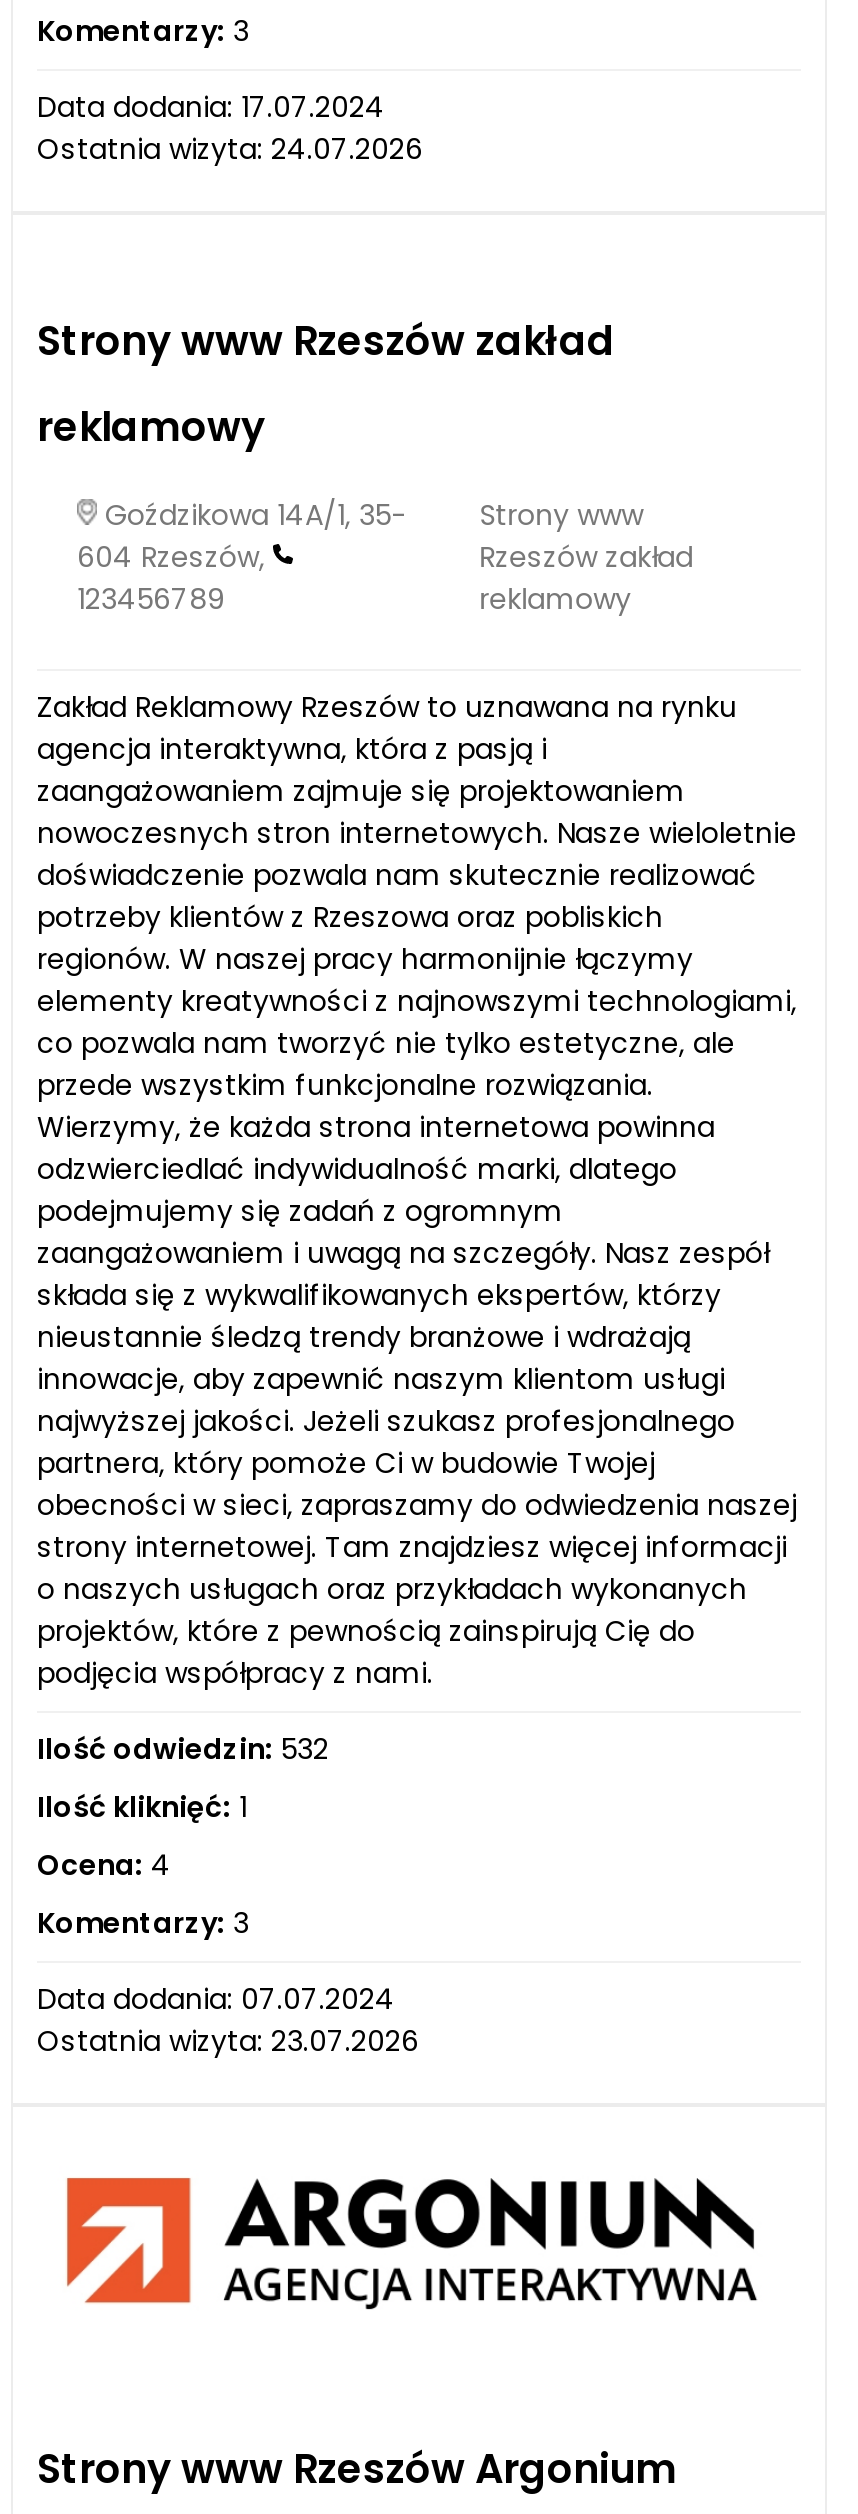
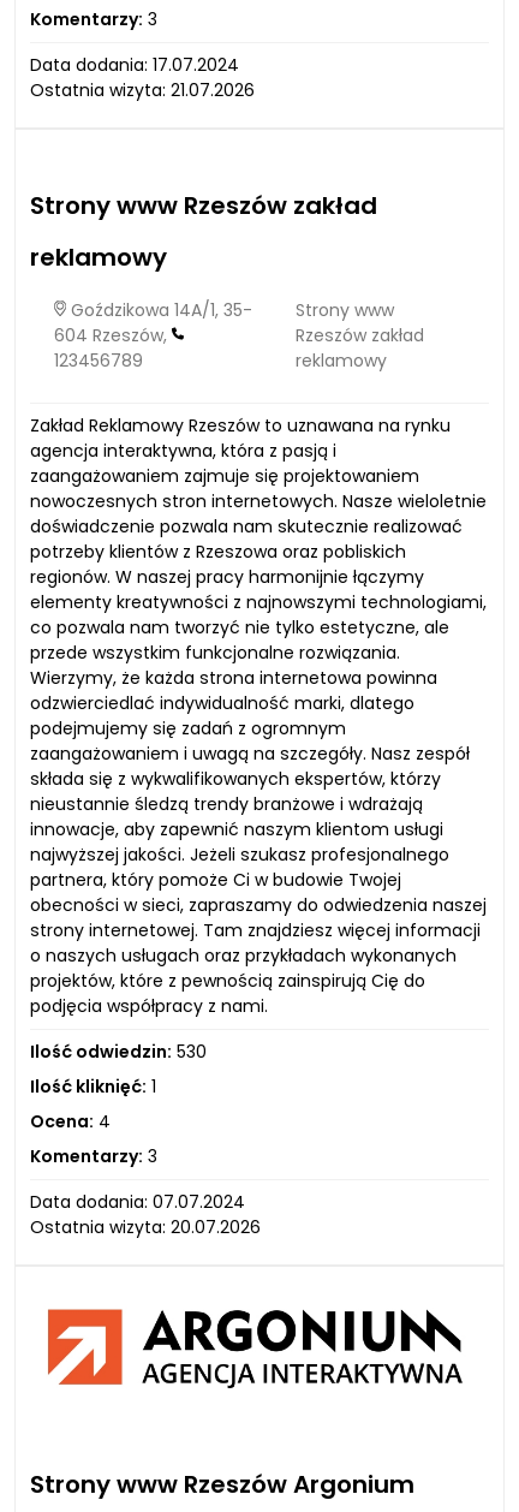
[37,128,423,168] Ostatnia wizyta: 24.07.2026 -> [30,78,255,102] Ostatnia wizyta: 21.07.2026
[37,1728,329,1768] Ilość odwiedzin: 532 -> [30,1039,207,1063] Ilość odwiedzin: 530
[37,2020,419,2060] Ostatnia wizyta: 23.07.2026 -> [30,1215,261,1239] Ostatnia wizyta: 20.07.2026

